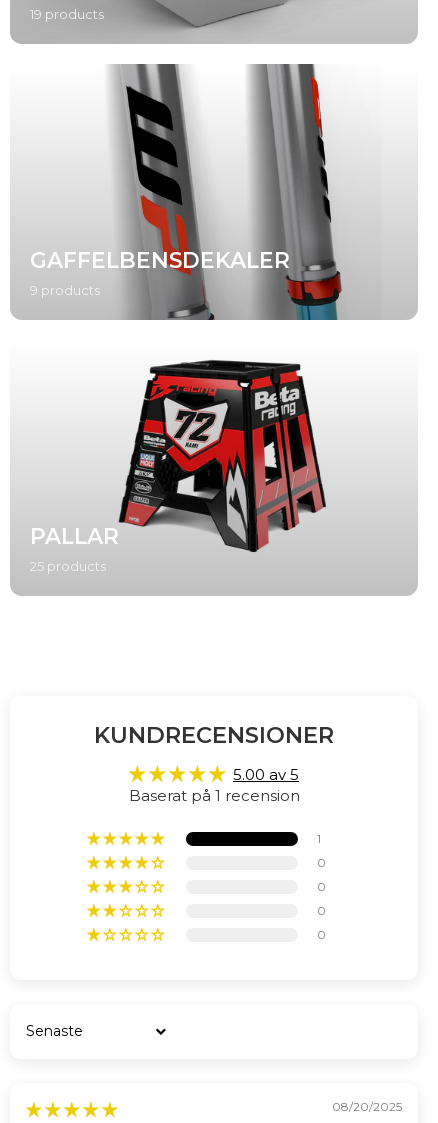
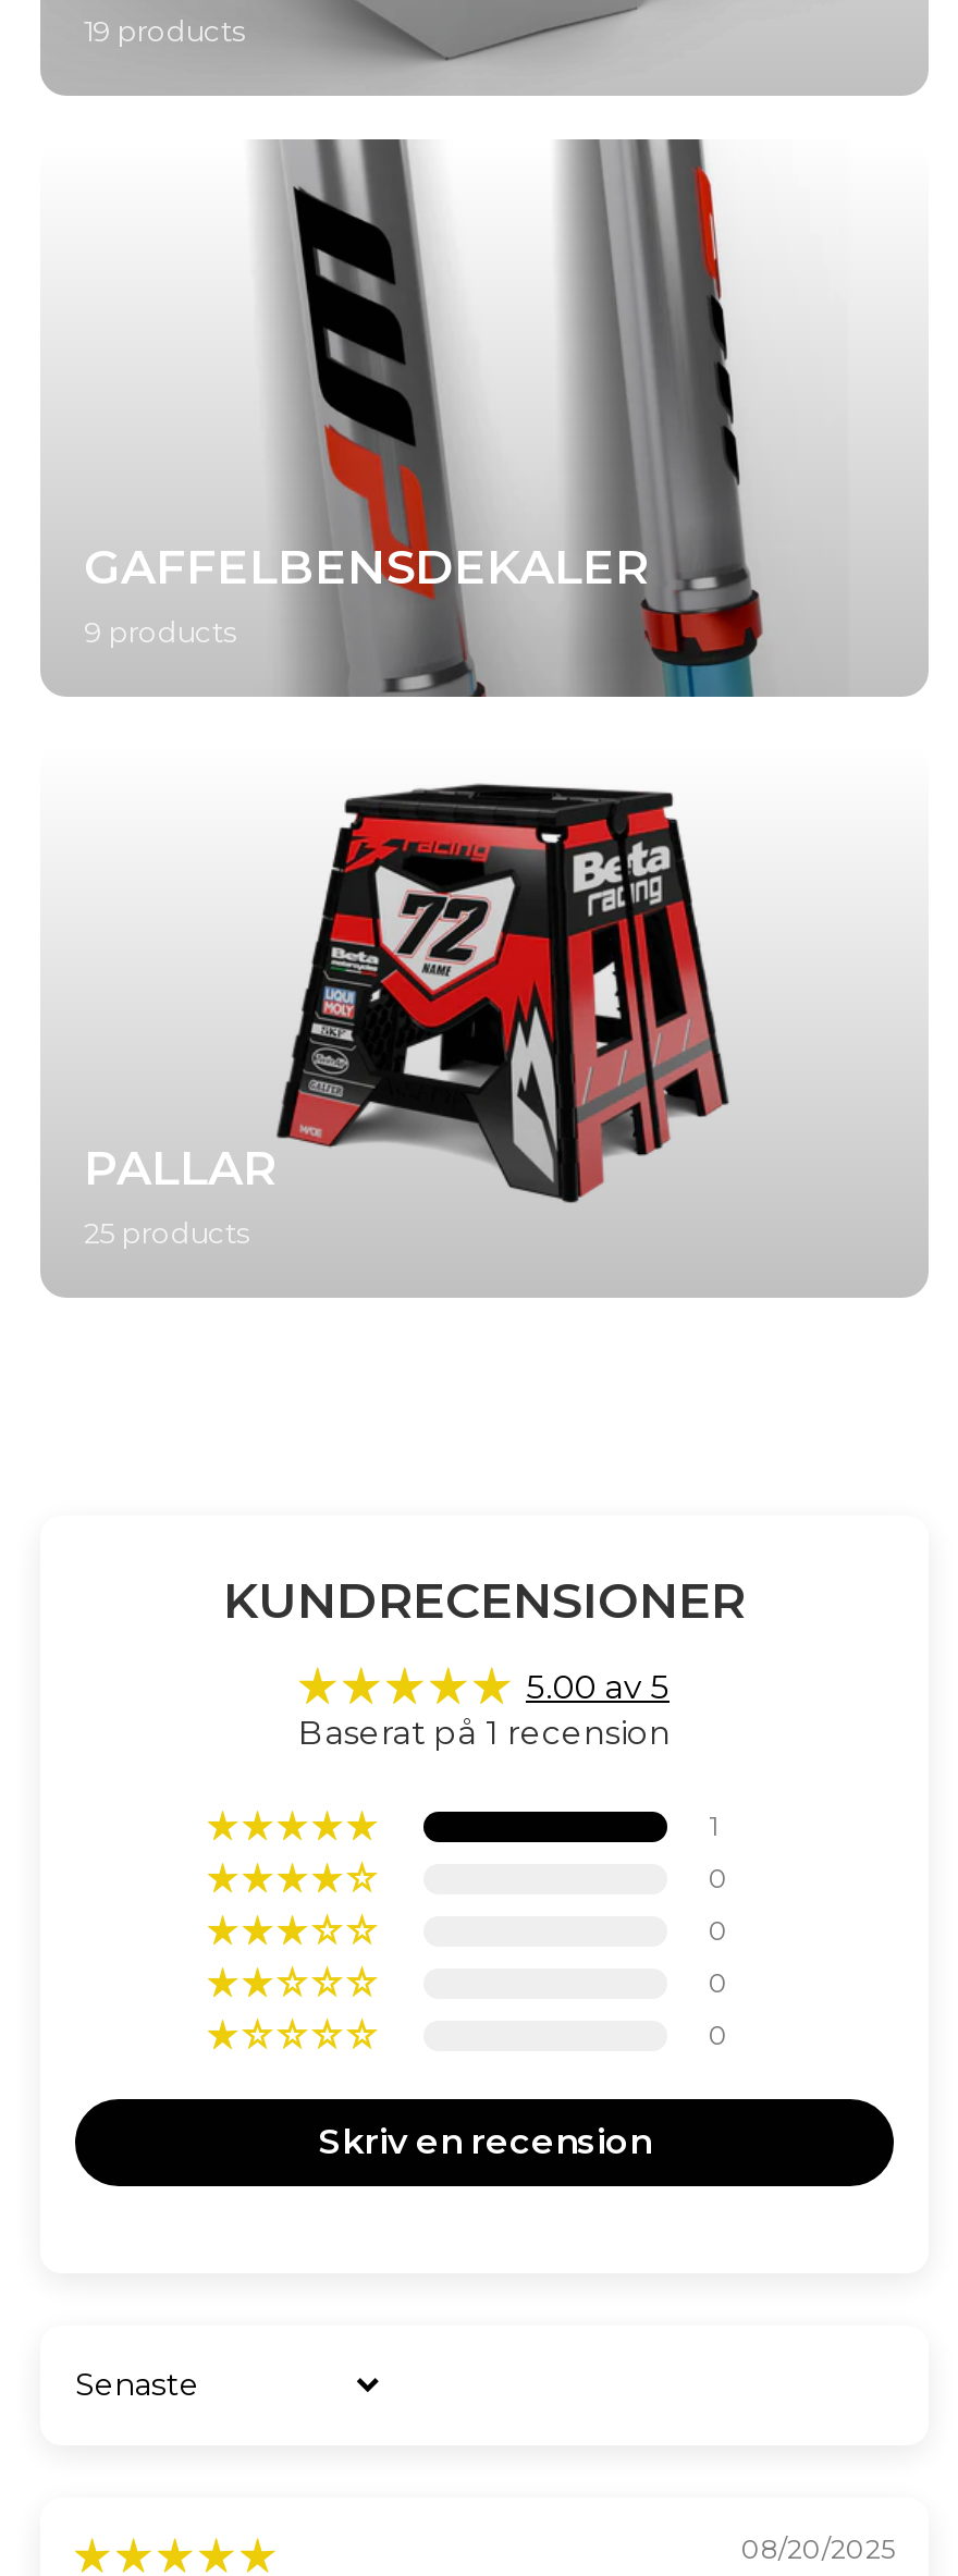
none -> [318,2121,651,2163] Skriv en recension

